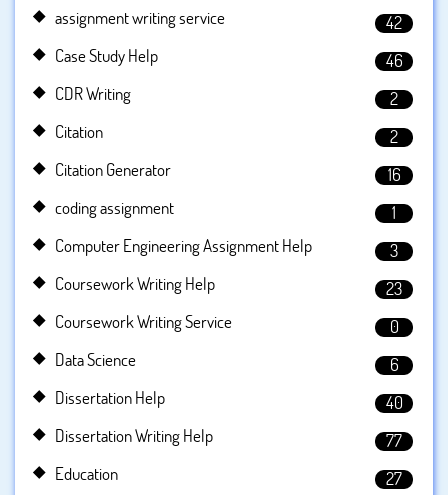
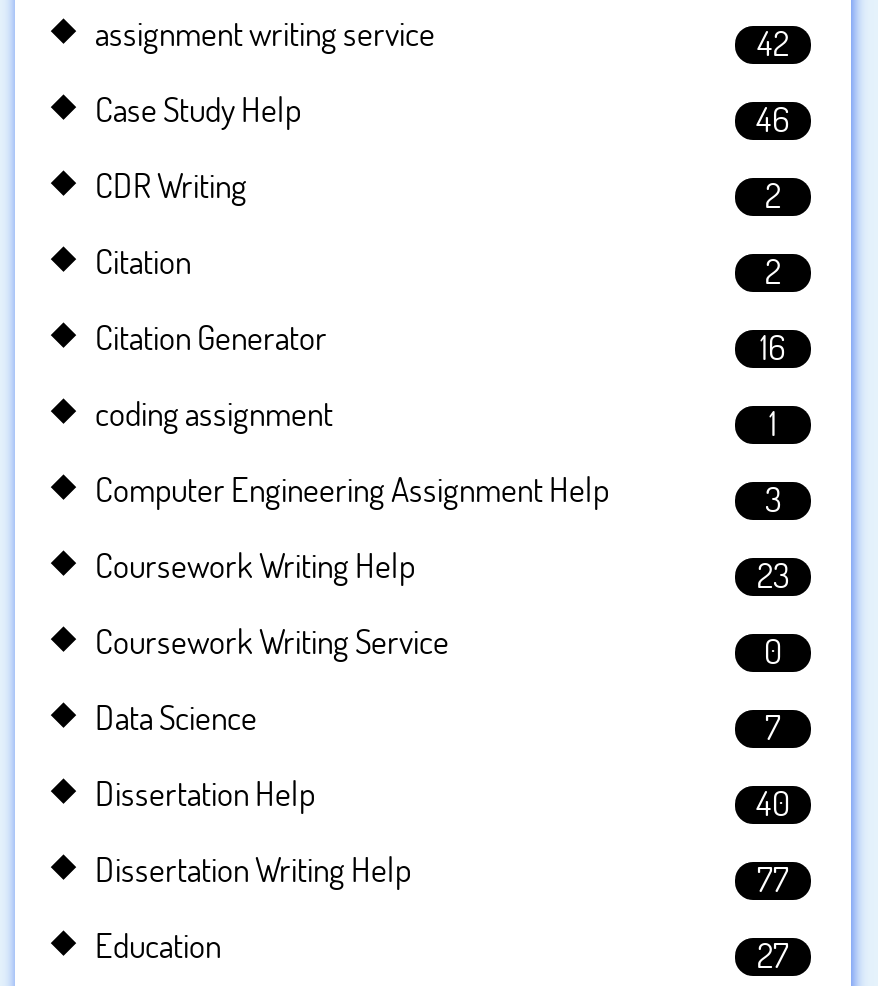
[389,353,398,376] 6 -> [765,703,781,749] 7

